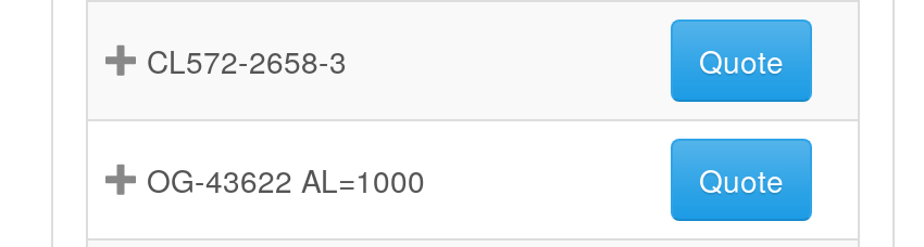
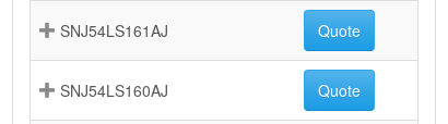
[147,39,347,82] CL572-2658-3 -> [60,20,168,41] SNJ54LS161AJ
[147,158,425,201] OG-43622 AL=1000 -> [60,79,168,101] SNJ54LS160AJ

